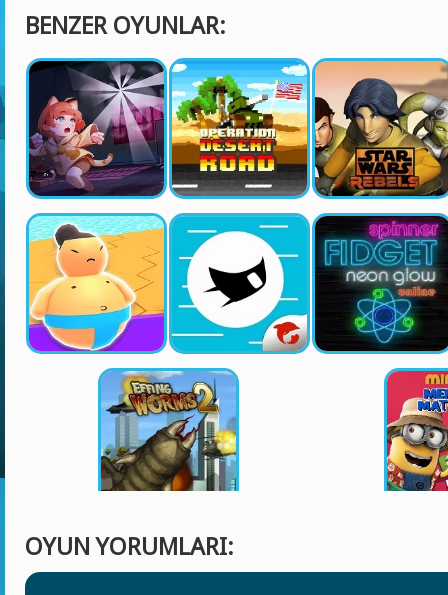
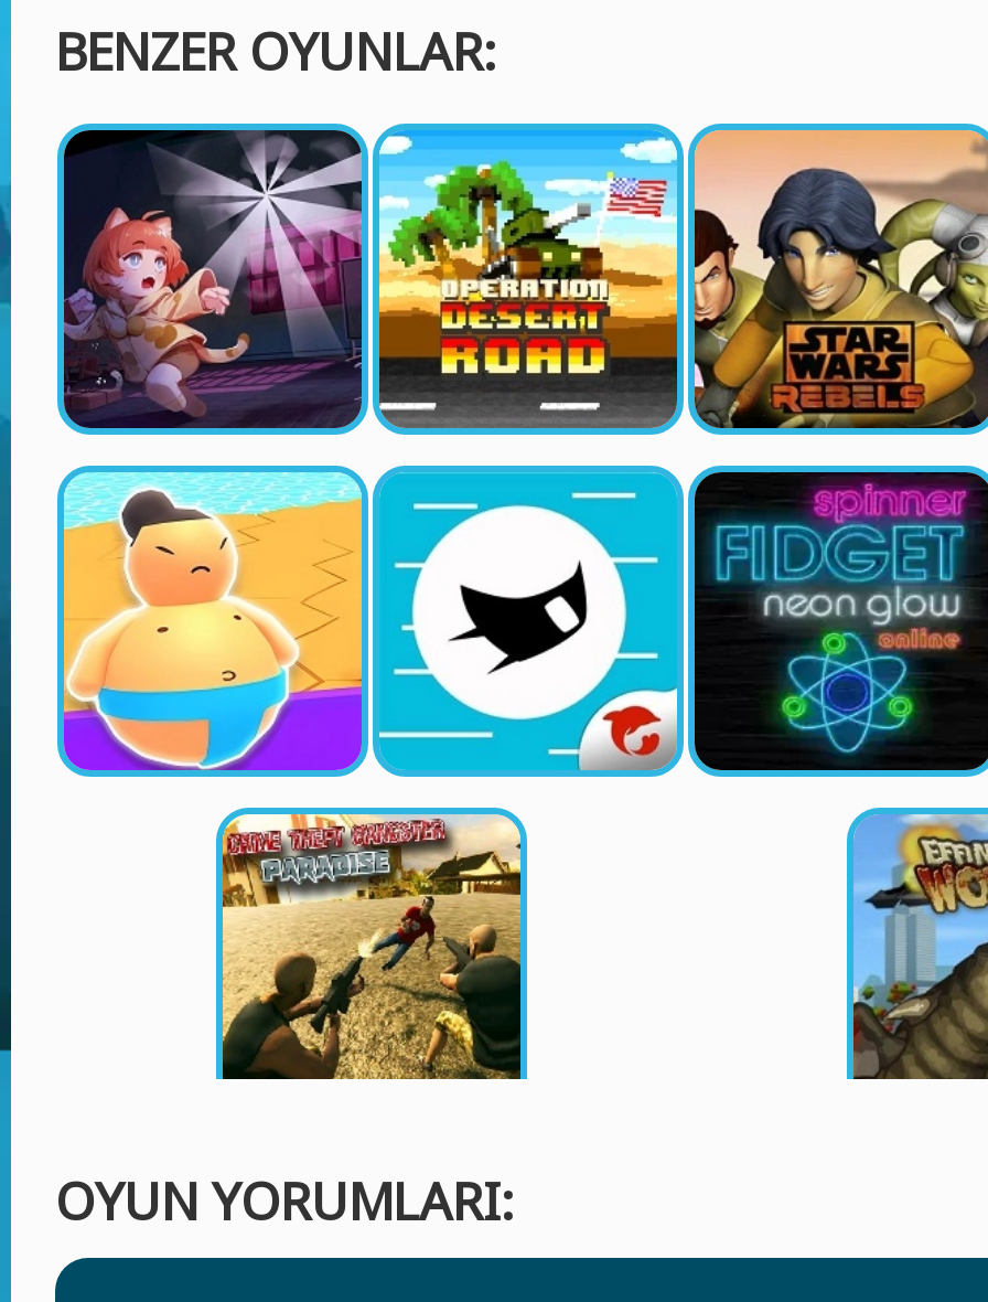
[100,371,237,492] [image] -> [221,812,523,1081] [image]
[386,370,445,492] [image] -> [851,814,981,1081] [image]

